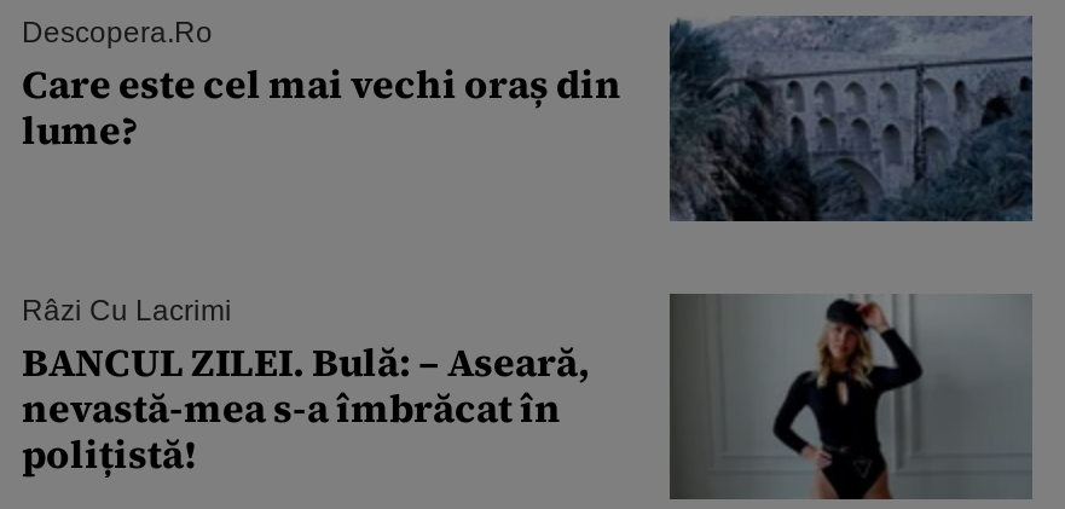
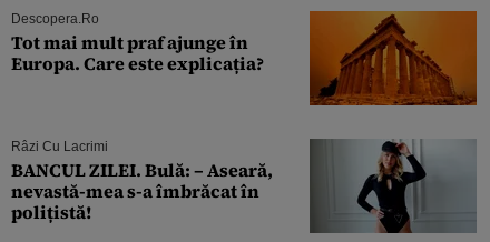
[22,13,1035,224] [image] | Care este cel mai vechi oraș din | lume? -> [11,10,478,107] [image] | Tot mai mult praf ajunge în | Europa. Care este explicația?

